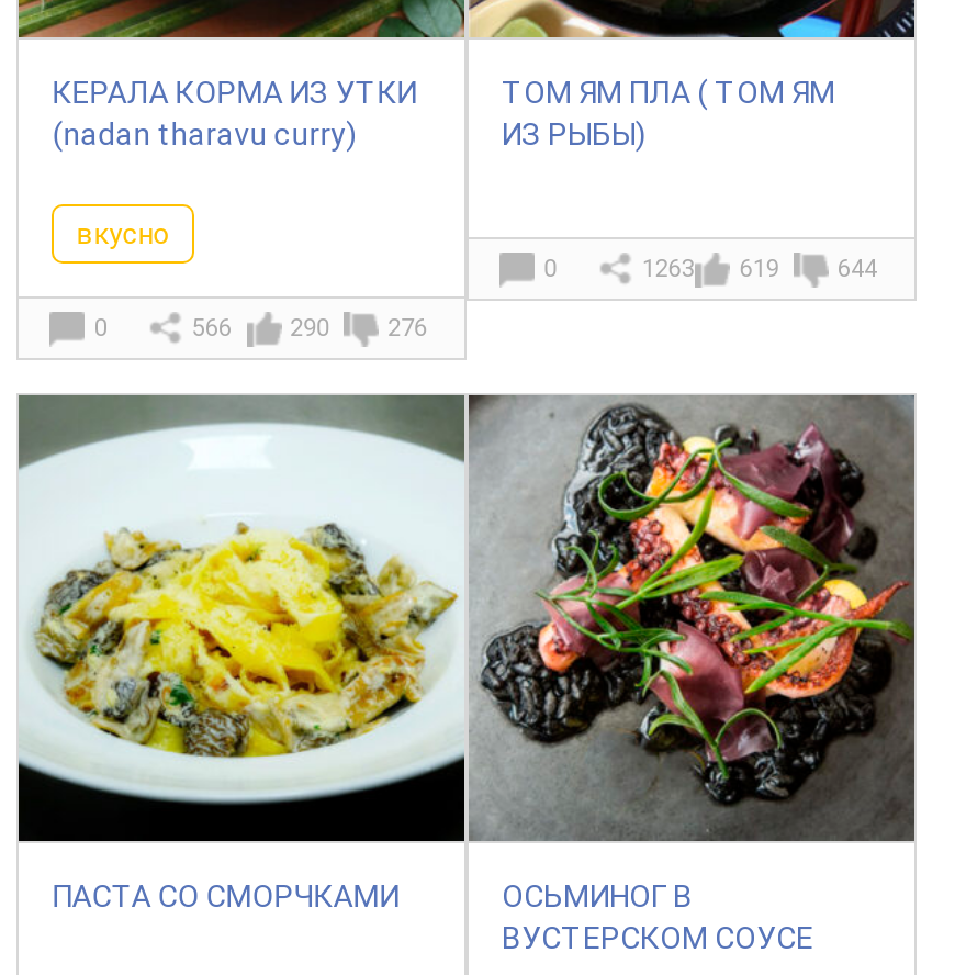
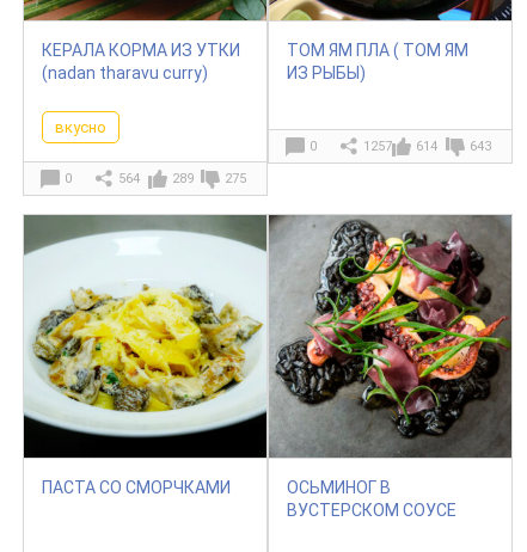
[642,255,694,284] 1263 -> [363,139,392,154] 1257
[740,255,779,284] 619 -> [416,139,438,154] 614
[838,255,877,284] 644 -> [470,139,491,154] 643
[192,314,232,343] 566 -> [118,171,140,187] 564
[290,314,330,343] 290 -> [172,171,193,187] 289
[388,314,427,343] 276 -> [225,171,246,187] 275

